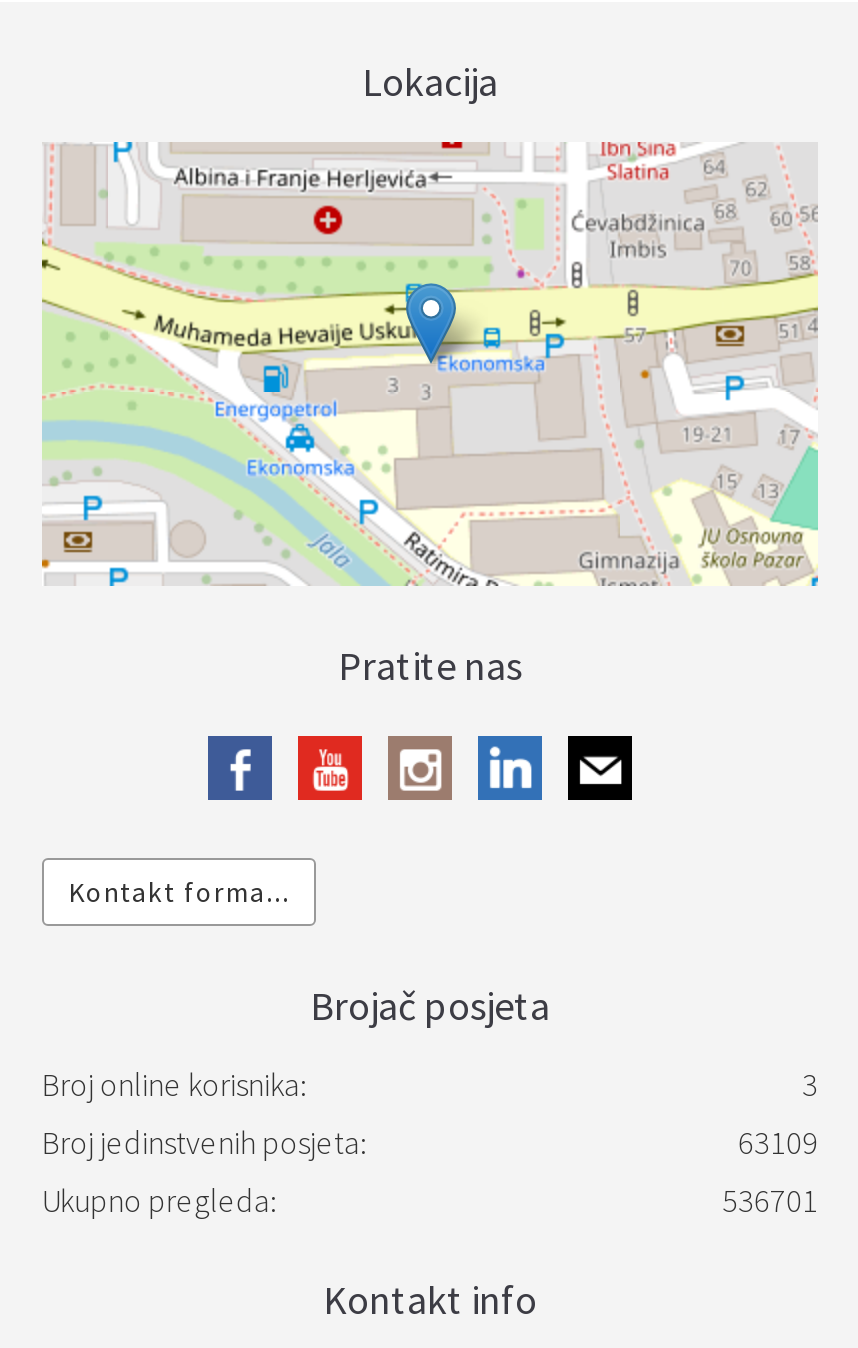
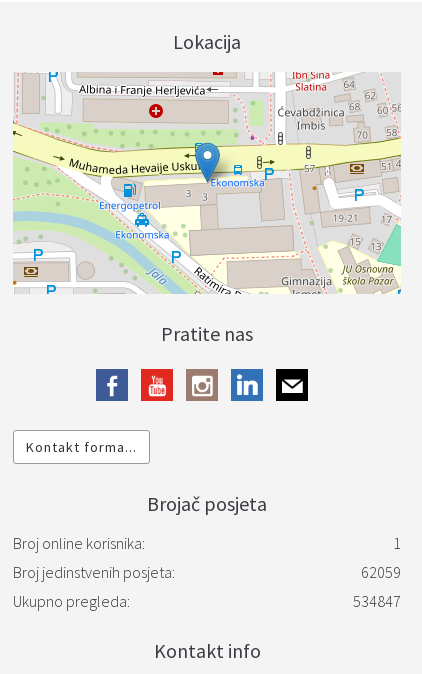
[802,1064,818,1104] 3 -> [393,533,401,553] 1
[738,1122,818,1162] 63109 -> [361,562,401,582] 62059
[722,1180,818,1220] 536701 -> [353,591,401,611] 534847

